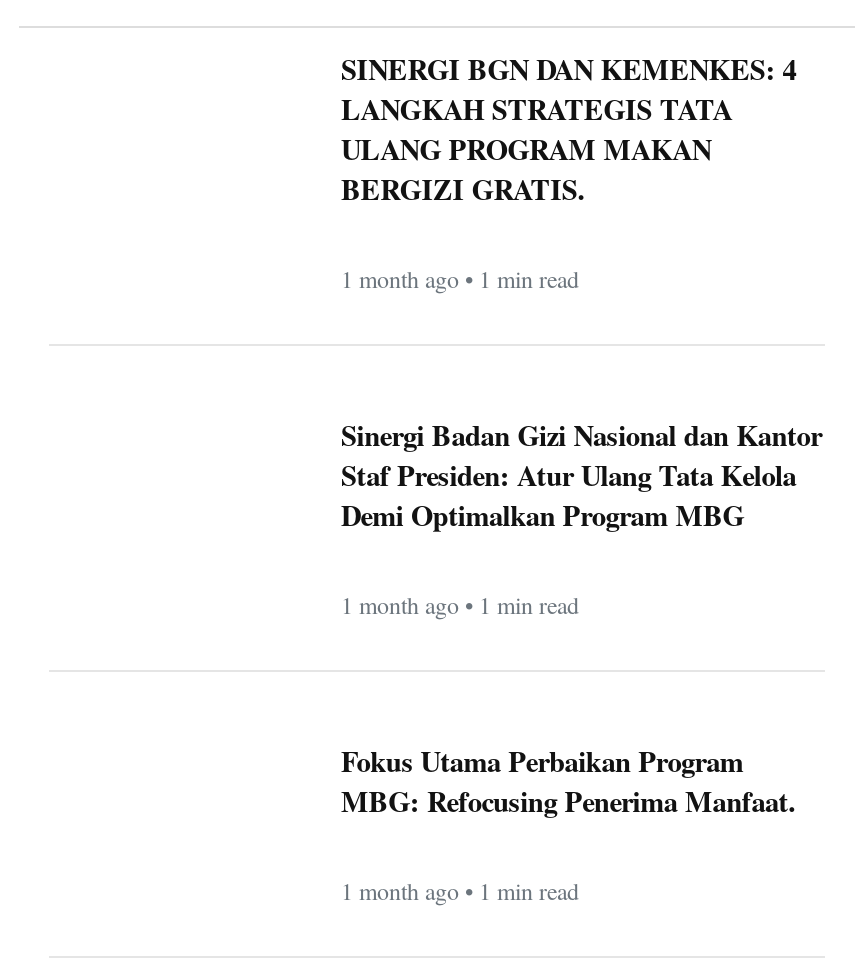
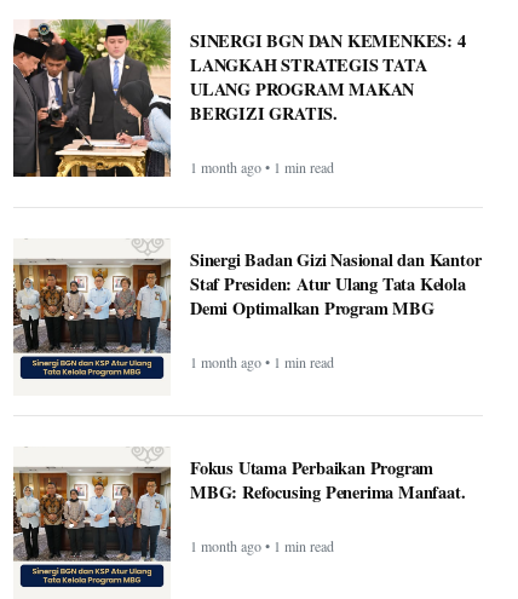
none -> [12,18,172,178] [image]
none -> [12,238,172,380] [image]
none -> [12,447,172,588] [image]

